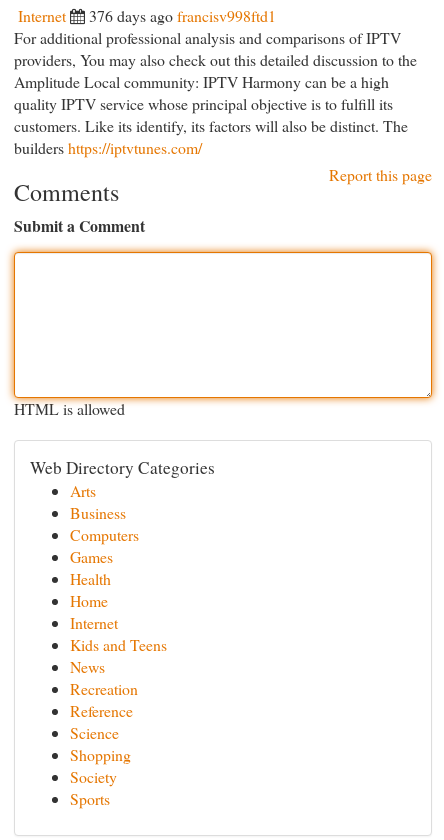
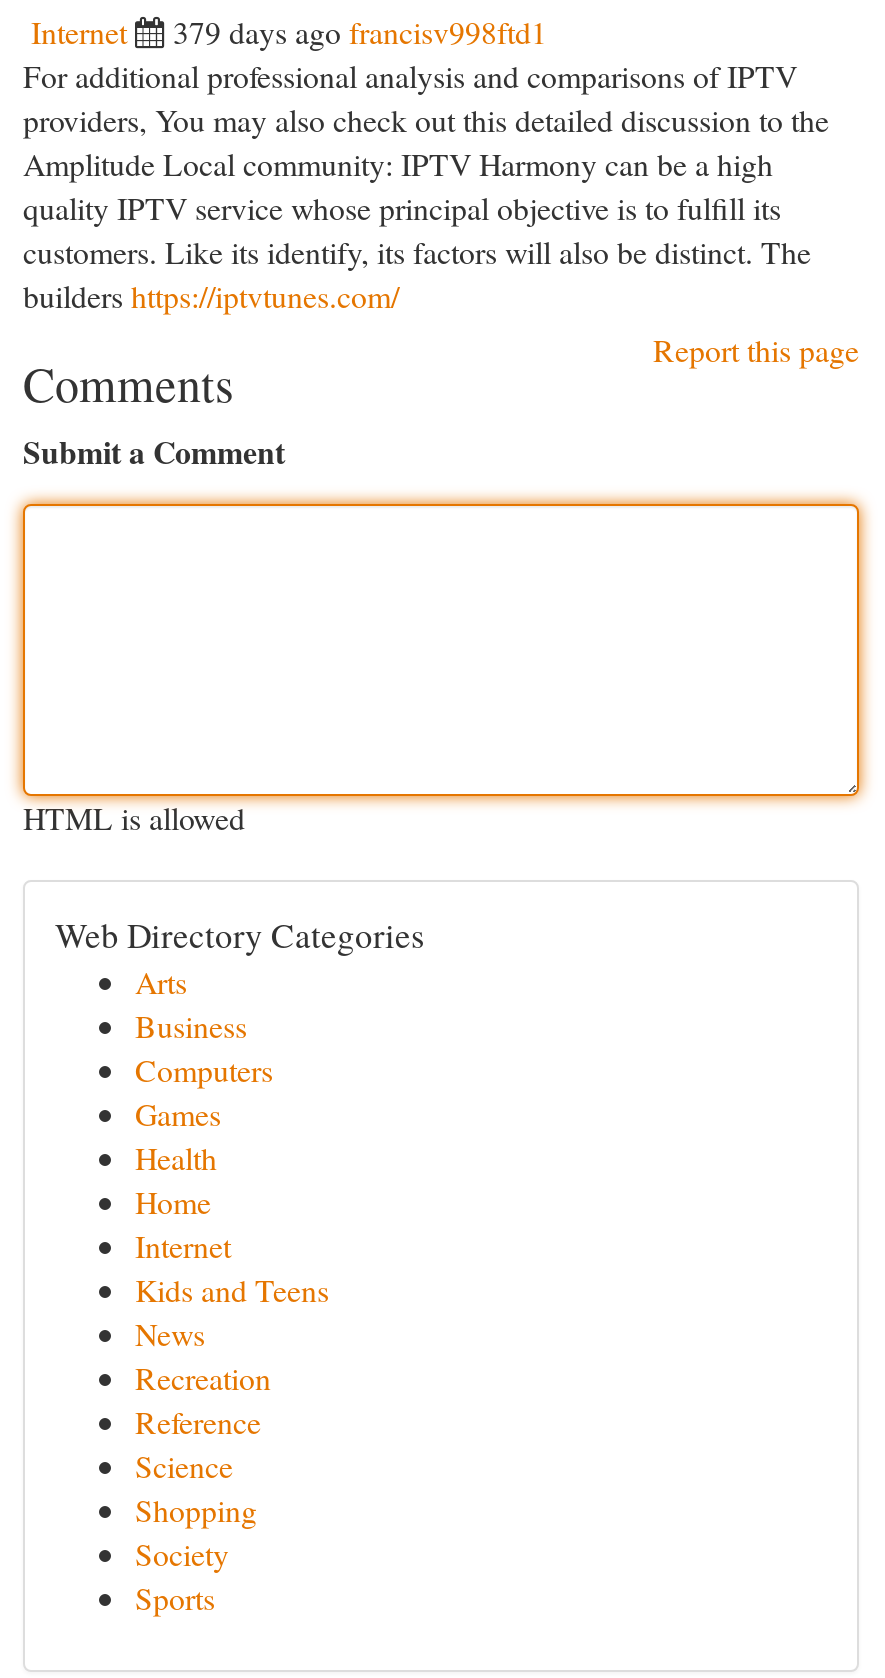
[89,5,276,26] 376 days ago francisv998ftd1 -> [173,10,547,52] 379 days ago francisv998ftd1

